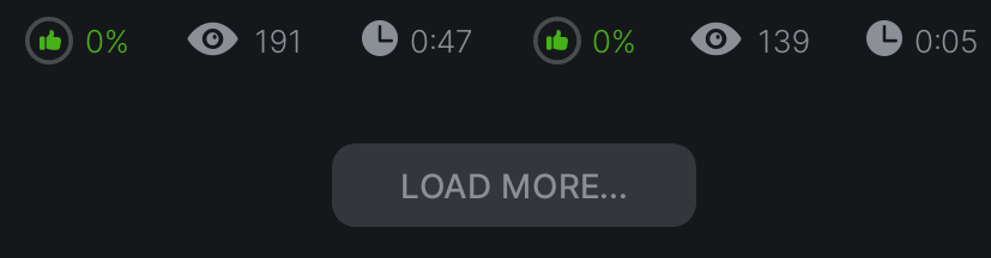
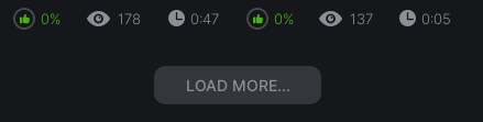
[255,21,303,59] 191 -> [118,10,141,27] 178
[758,21,811,59] 139 -> [350,10,373,27] 137

